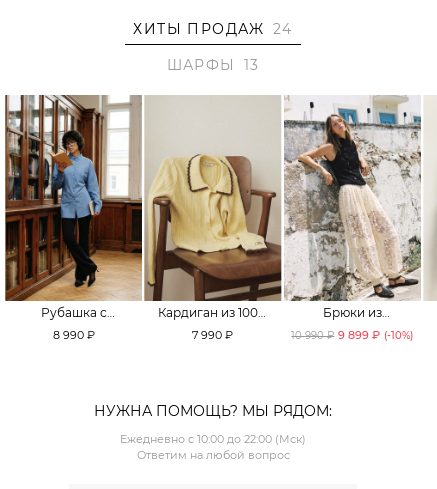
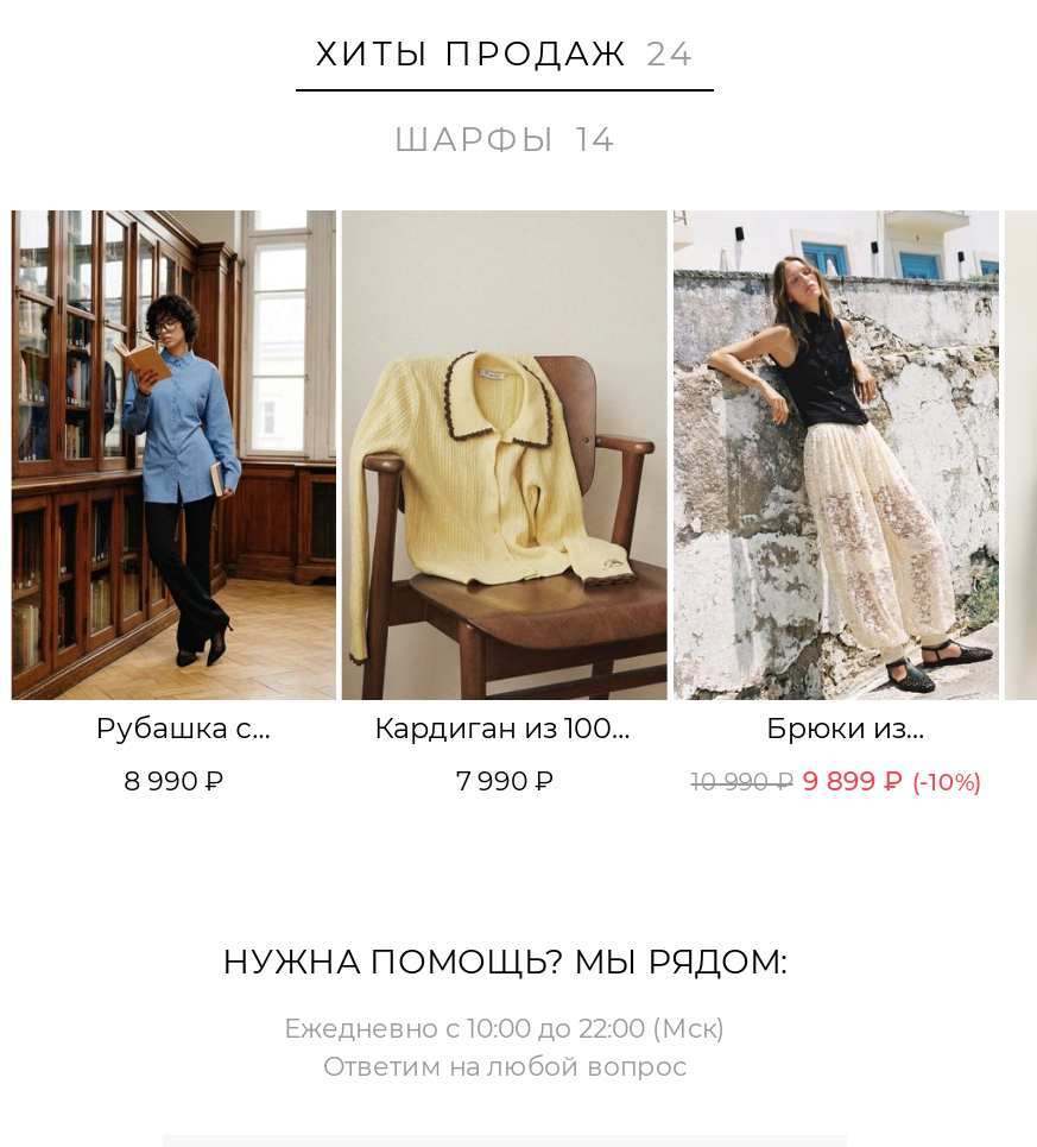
[167,56,259,74] ШАРФЫ 13 -> [393,118,616,160] ШАРФЫ 14

